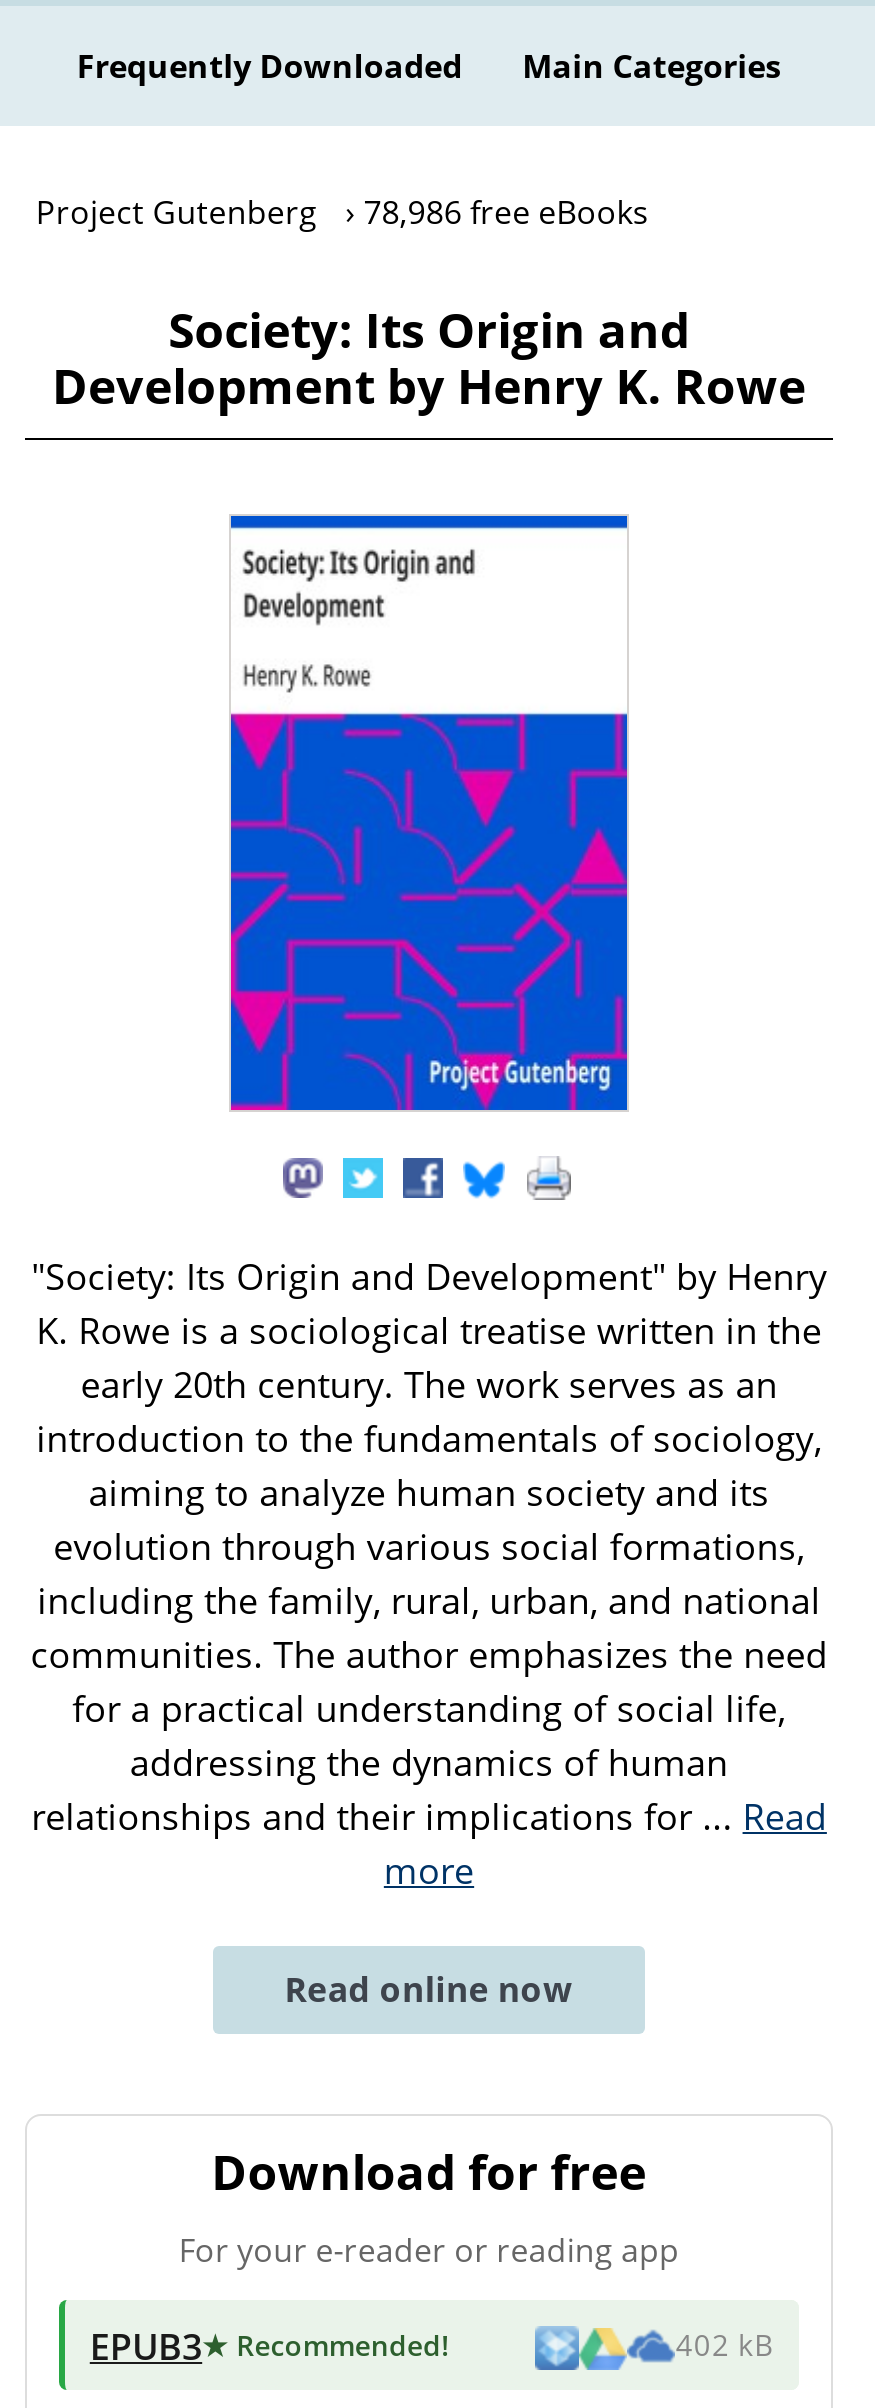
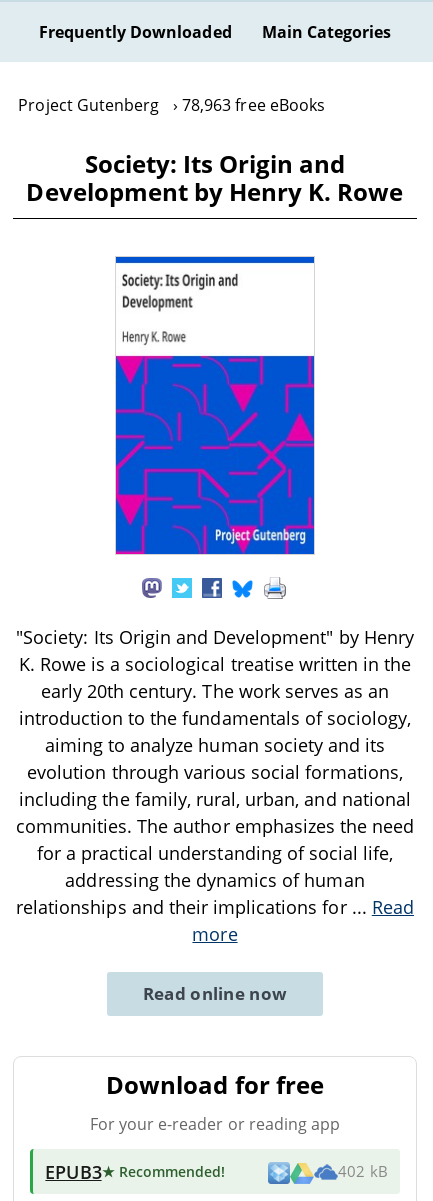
[36,190,649,234] Project Gutenberg 78,986 free eBooks -> [18,94,325,116] Project Gutenberg 78,963 free eBooks

